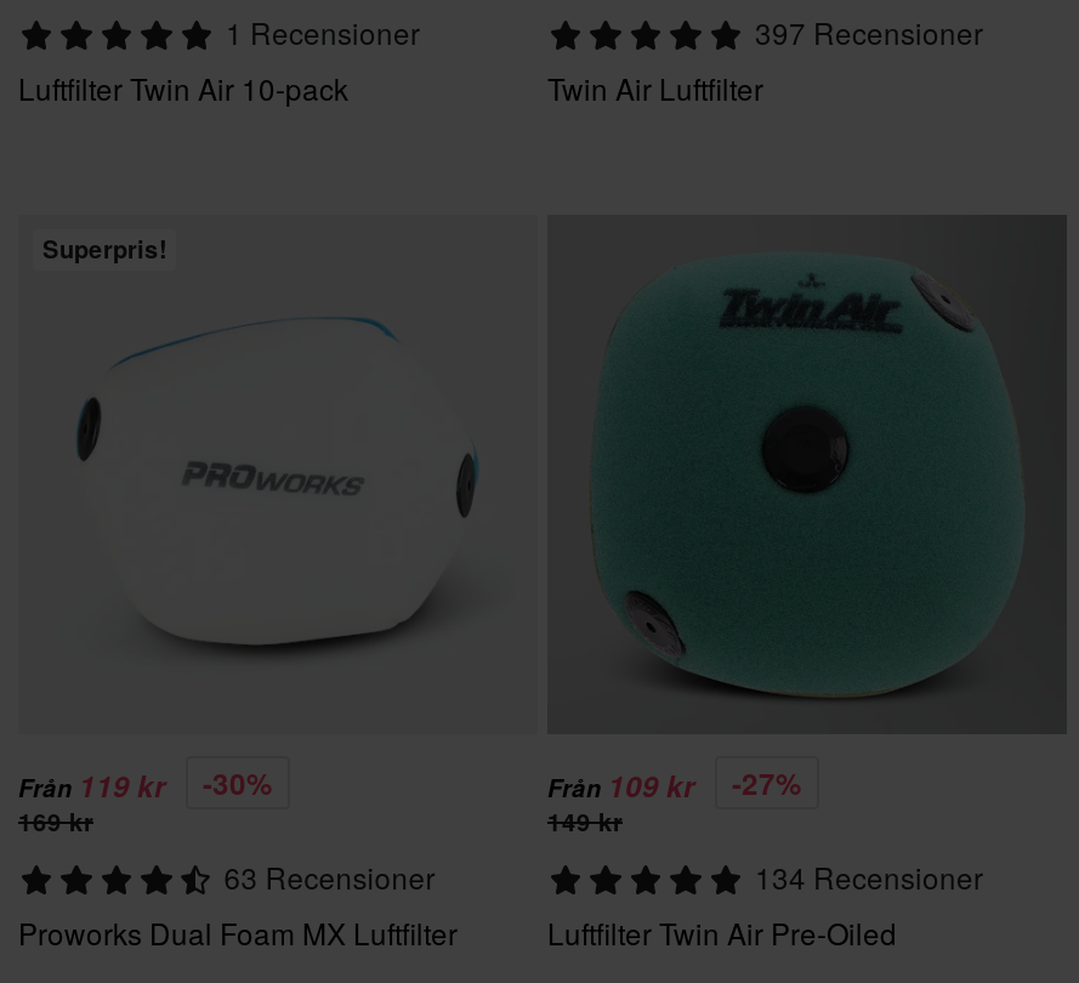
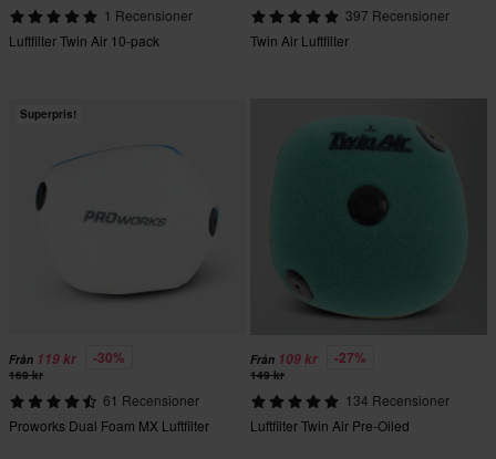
[224,856,435,897] 63 Recensioner -> [103,390,199,409] 61 Recensioner

